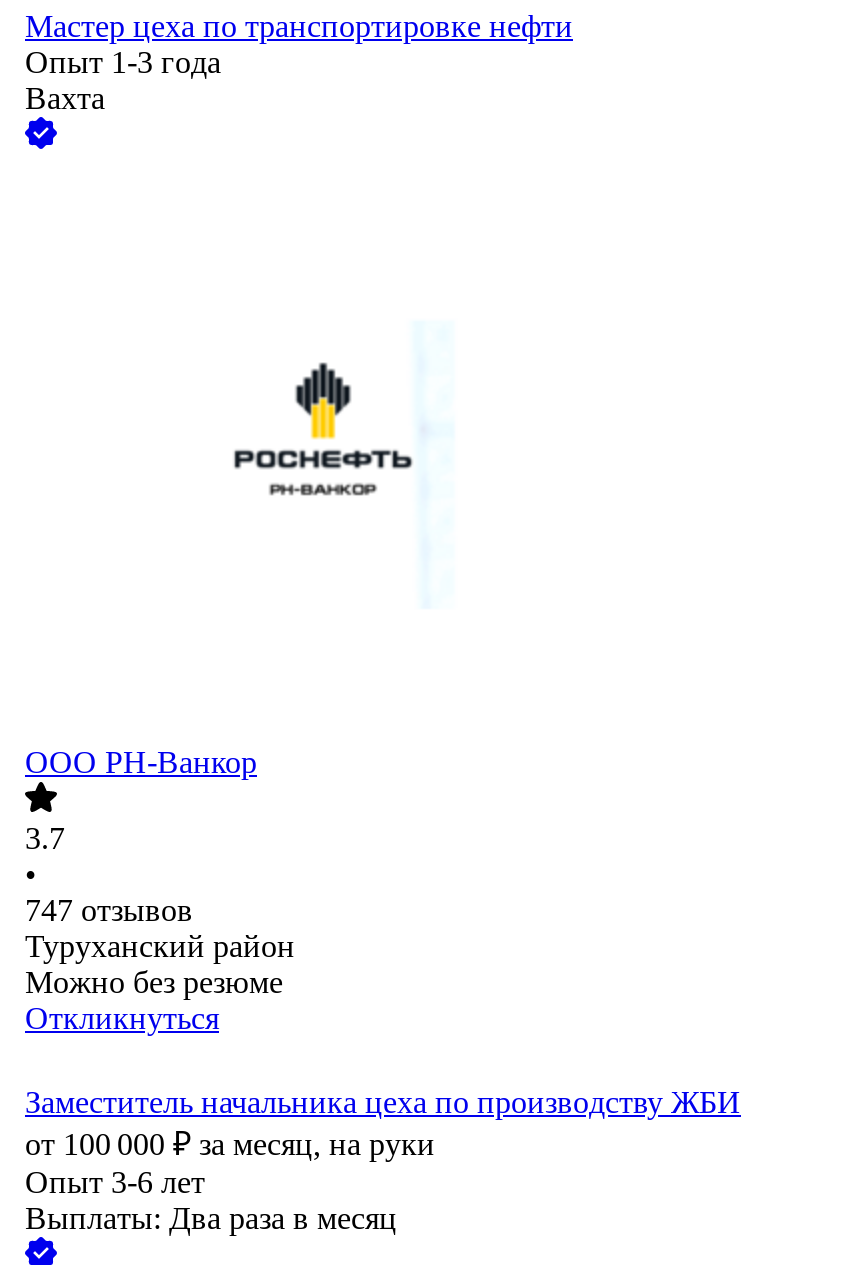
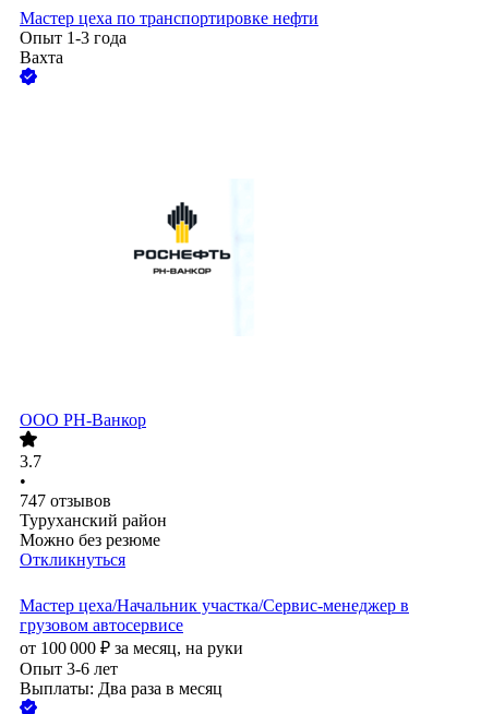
[25,1086,741,1120] Заместитель начальника цеха по производству ЖБИ -> [20,596,409,635] Мастер цеха/Начальник участка/Сервис-менеджер в | грузовом автосервисе

